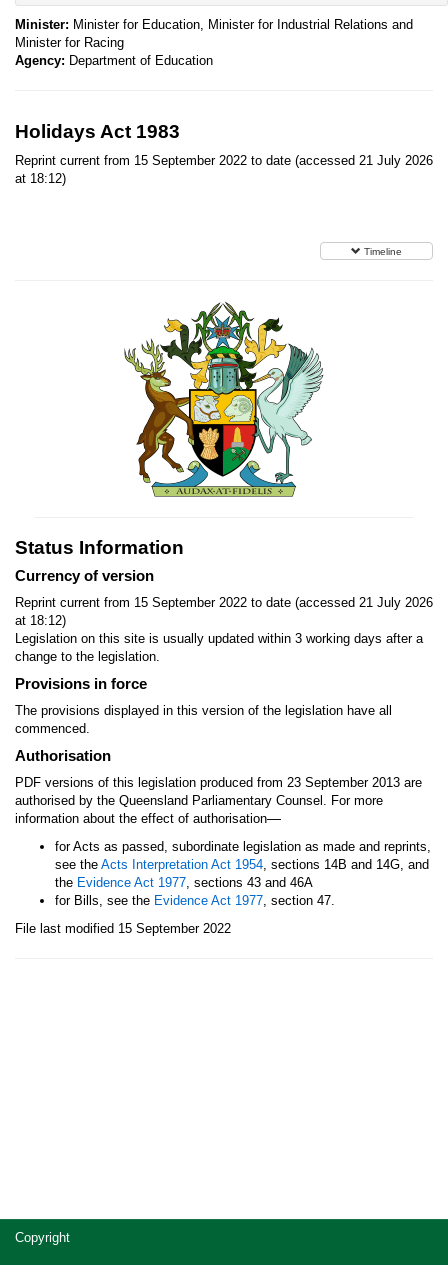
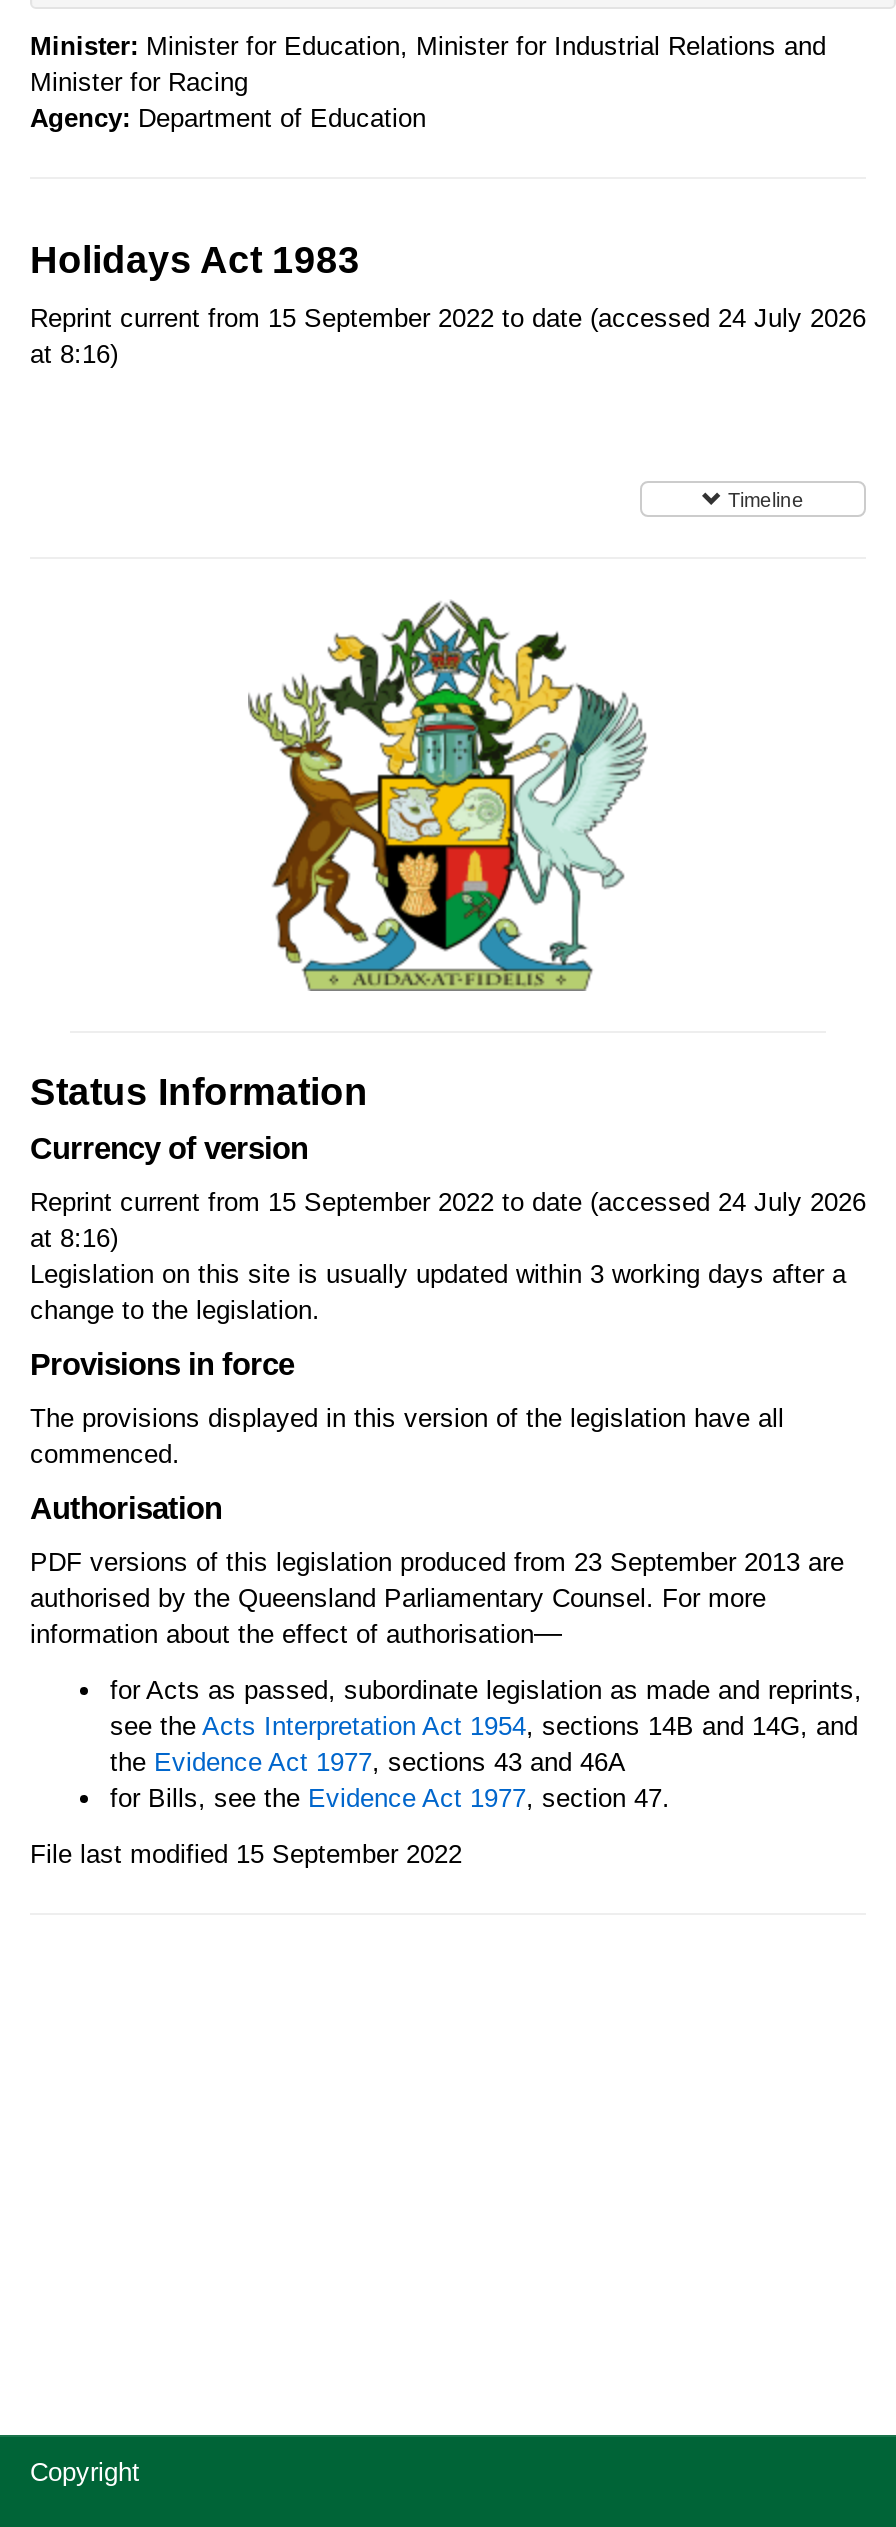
[15,153,433,168] Reprint current from 15 September 2022 to date (accessed 21 July 2026 -> [30,303,866,333] Reprint current from 15 September 2022 to date (accessed 24 July 2026
[15,171,66,186] at 18:12) -> [30,339,118,369] at 8:16)
[15,595,433,610] Reprint current from 15 September 2022 to date (accessed 21 July 2026 -> [30,1187,866,1217] Reprint current from 15 September 2022 to date (accessed 24 July 2026
[15,613,66,628] at 18:12) -> [30,1223,118,1253] at 8:16)

